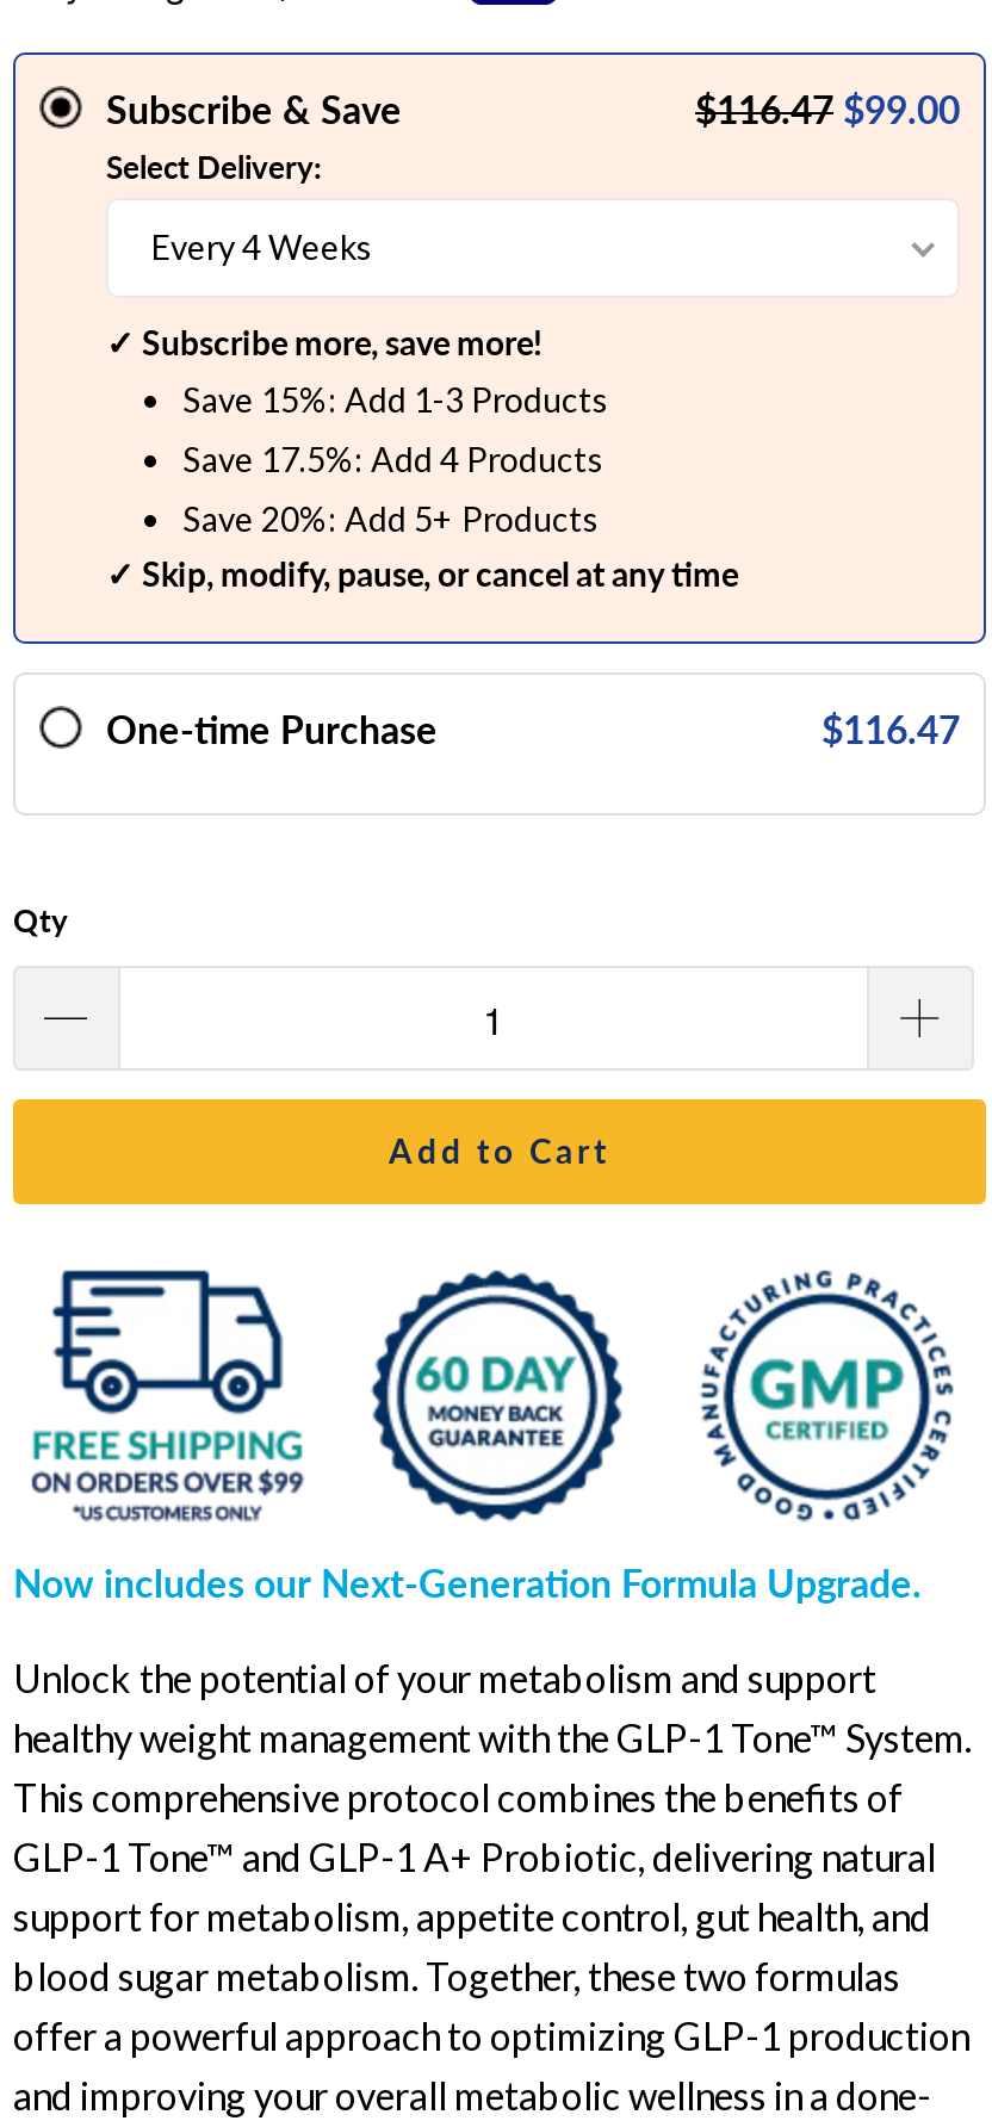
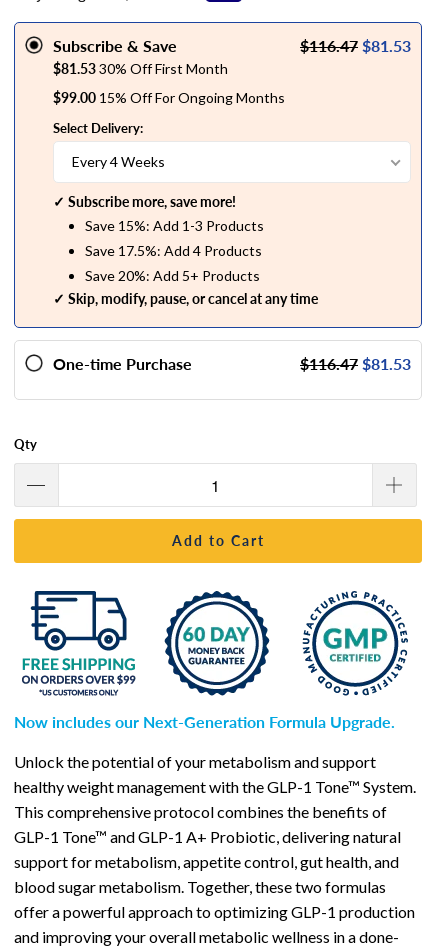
[695,85,960,131] $116.47 $99.00 -> [300,36,411,55] $116.47 $81.53
none -> [53,60,285,106] $81.53 30% Off First Month | $99.00 15% Off For Ongoing Months
none -> [362,354,411,373] $81.53

